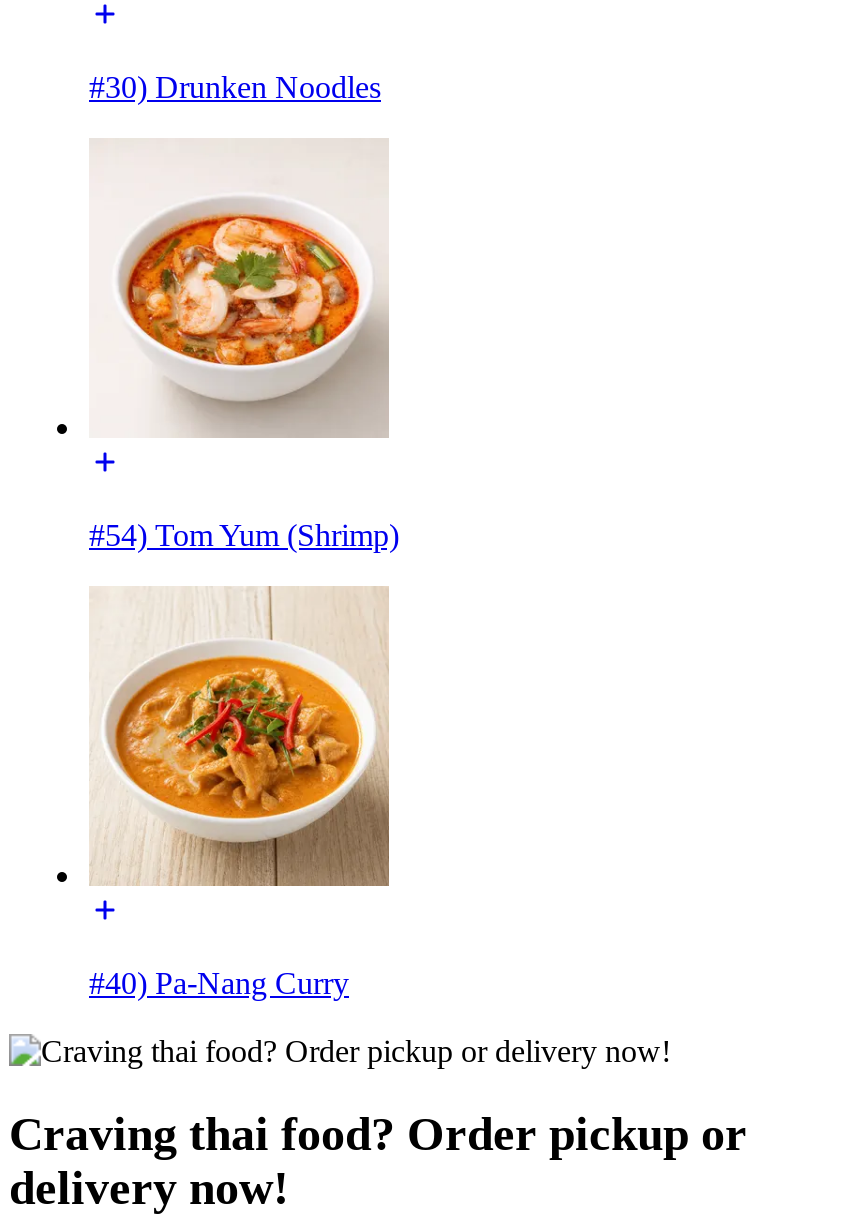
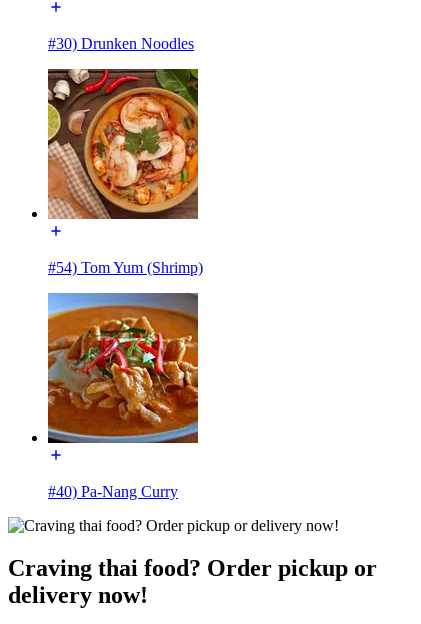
[89,138,389,438] [image] -> [47,68,199,220] [image]
[89,586,391,888] [image] -> [47,292,199,444] [image]

